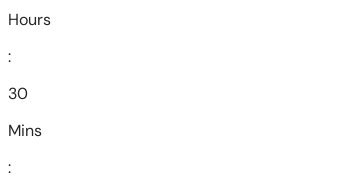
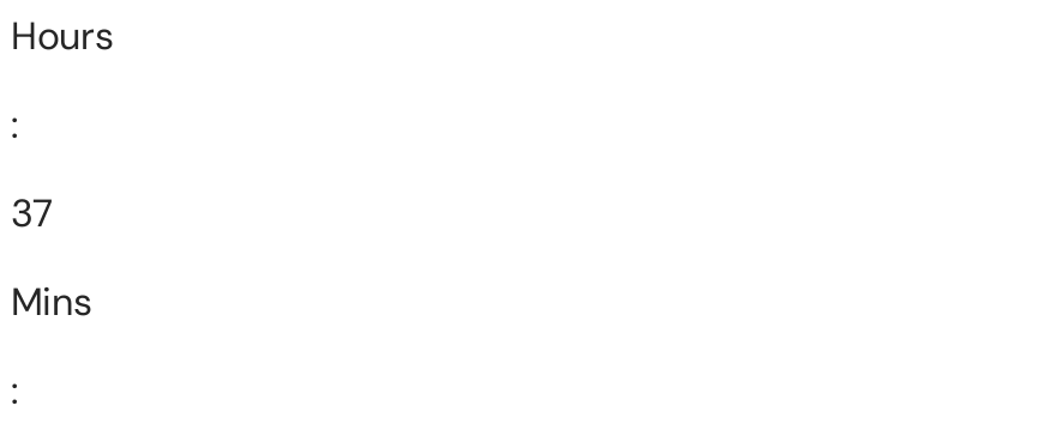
[8,83,28,104] 30 -> [11,188,54,238] 37

